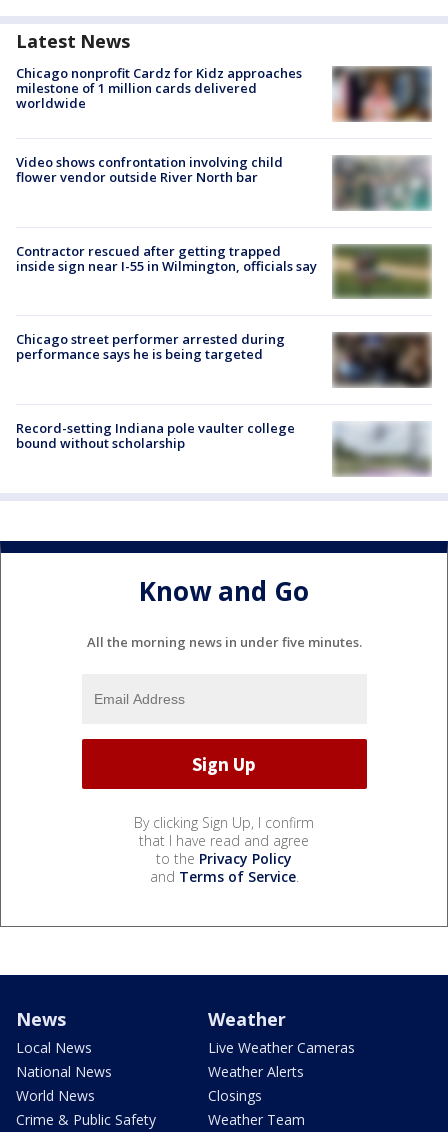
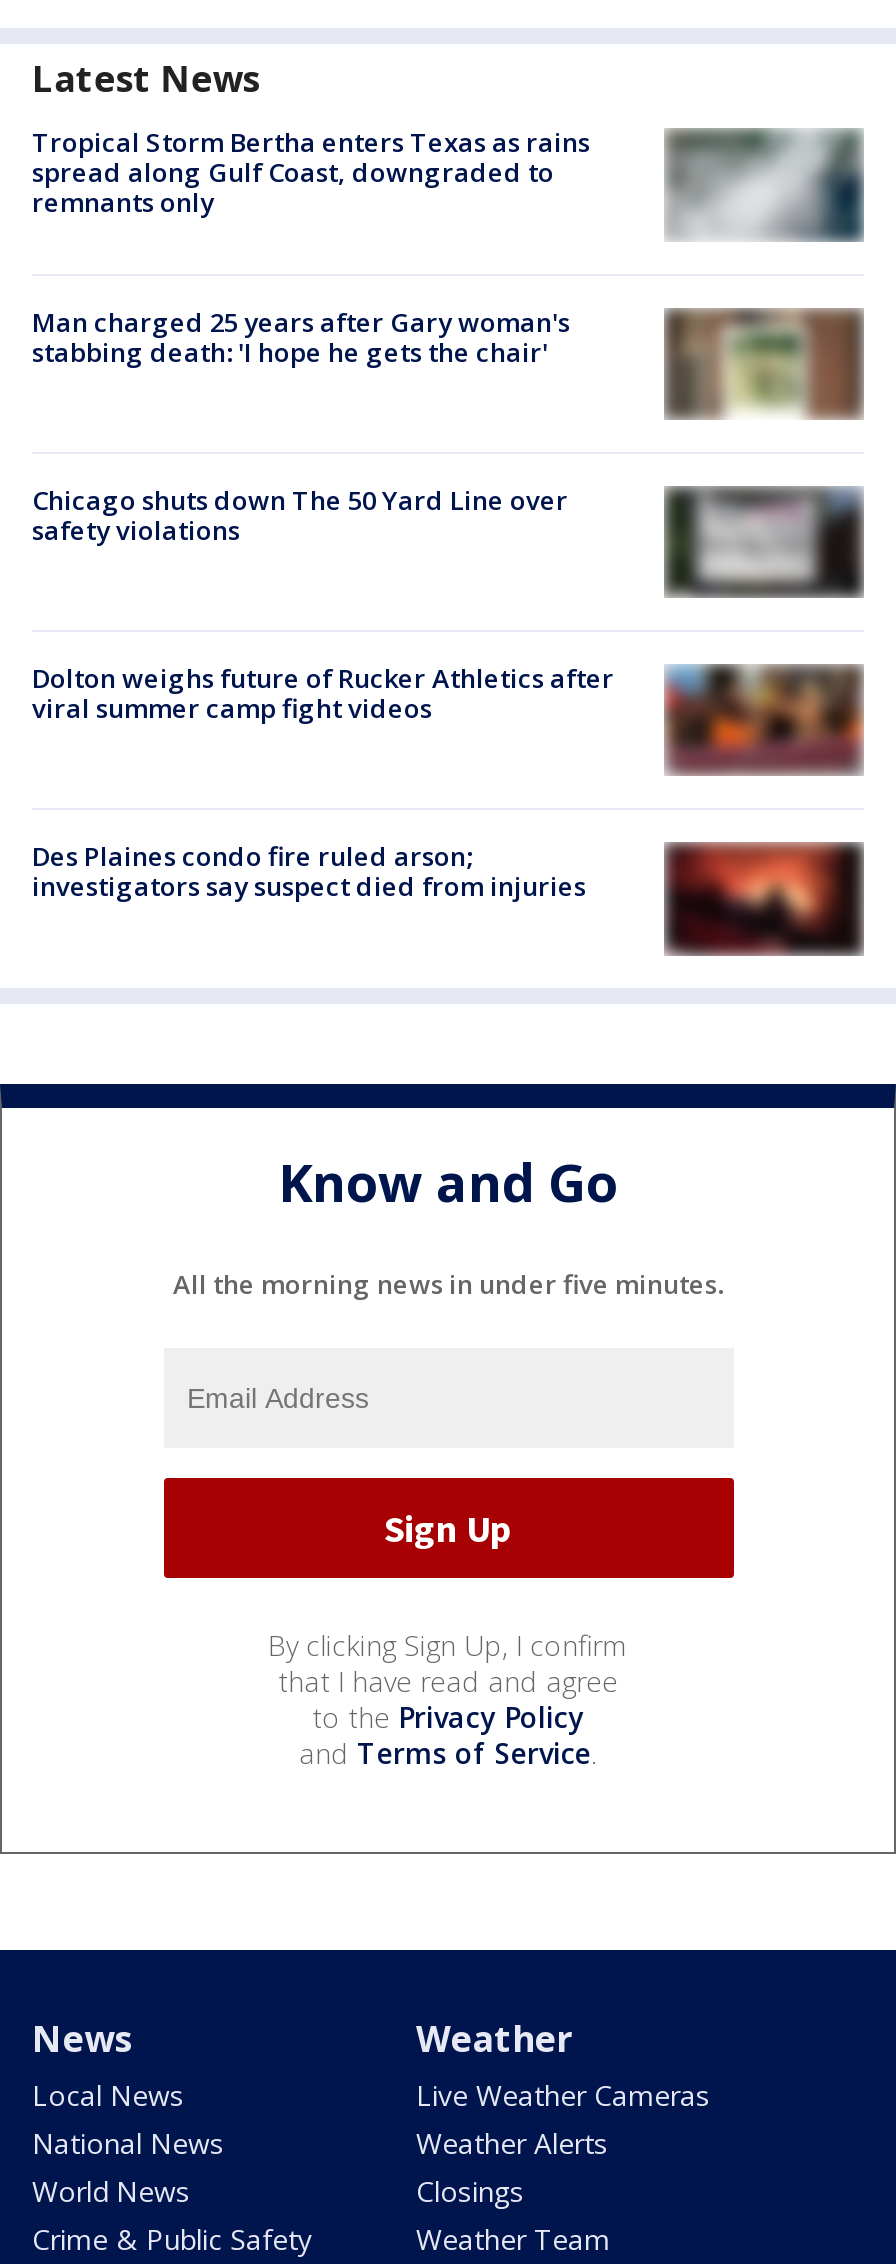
[16,64,432,122] [image] | Chicago nonprofit Cardz for Kidz approaches | milestone of 1 million cards delivered | worldwide -> [32,125,862,243] [image] | Tropical Storm Bertha enters Texas as rains | spread along Gulf Coast, downgraded to | remnants only
[16,153,283,186] Video shows confrontation involving child | flower vendor outside River North bar -> [32,303,570,369] Man charged 25 years after Gary woman's | stabbing death: 'I hope he gets the chair'
[335,157,432,211] [image] -> [668,309,864,421] [image]
[16,242,317,275] Contractor rescued after getting trapped | inside sign near I-55 in Wilmington, officials say -> [32,481,568,547] Chicago shuts down The 50 Yard Line over | safety violations
[332,246,432,298] [image] -> [664,489,864,595] [image]
[16,330,285,363] Chicago street performer arrested during | performance says he is being targeted -> [32,660,614,726] Dolton weighs future of Rucker Athletics after | viral summer camp fight videos
[333,332,432,386] [image] -> [666,665,864,773] [image]
[16,419,431,477] [image] | Record-setting Indiana pole vaulter college | bound without scholarship -> [32,839,864,957] [image] | Des Plaines condo fire ruled arson; | investigators say suspect died from injuries

